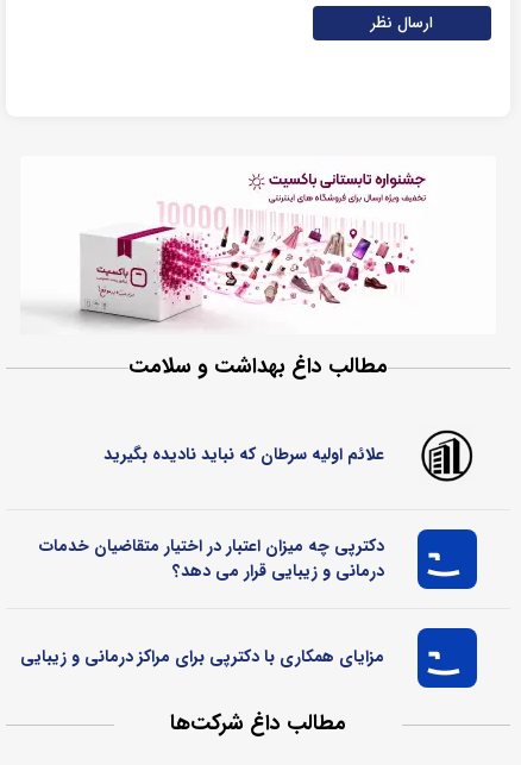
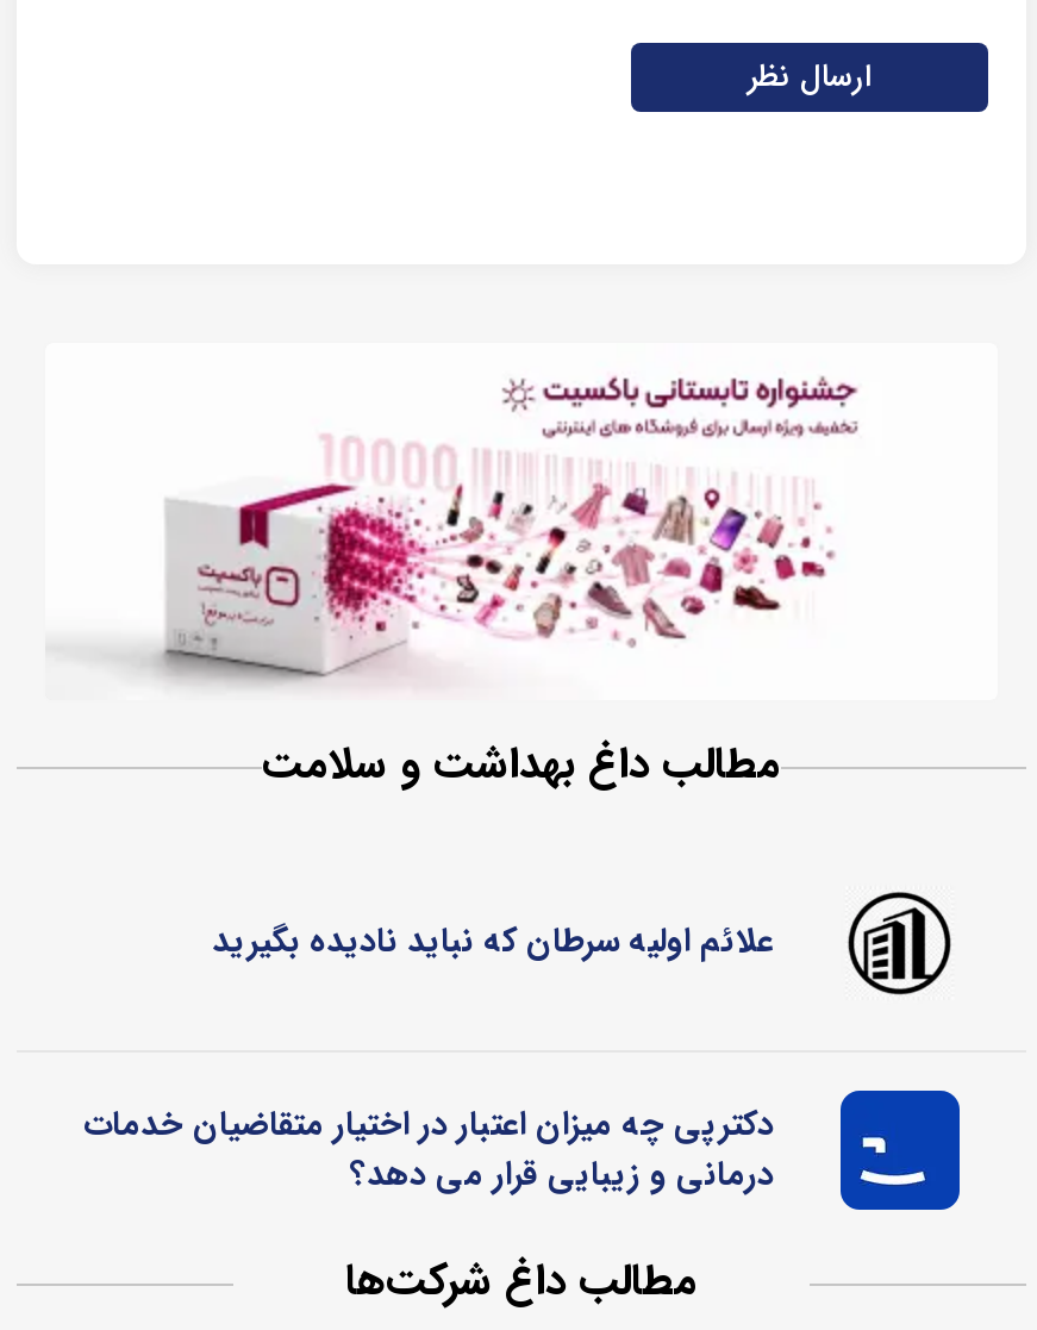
[20,644,384,670] مزایای همکاری با دکترپی برای مراکز درمانی و زیبایی -> none

